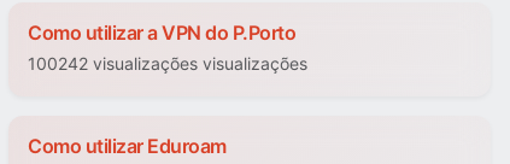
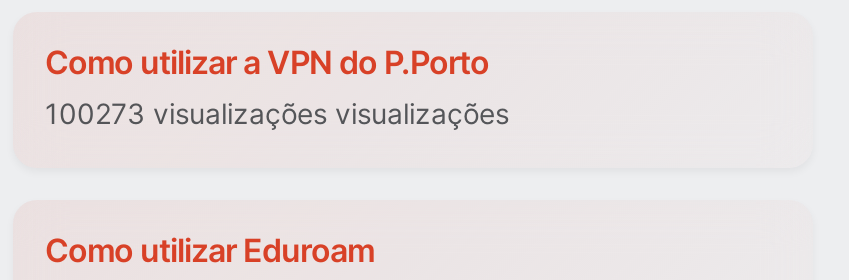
[28,54,307,74] 100242 visualizações visualizações -> [45,97,509,131] 100273 visualizações visualizações

